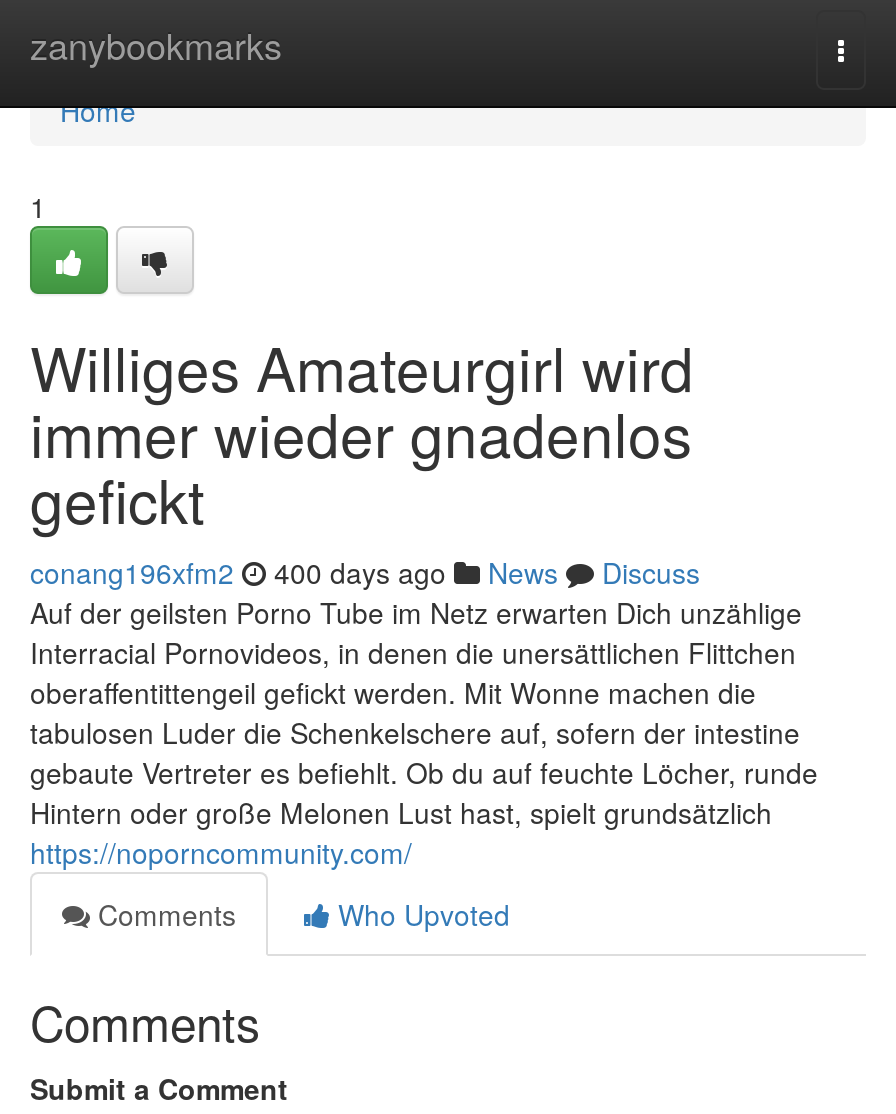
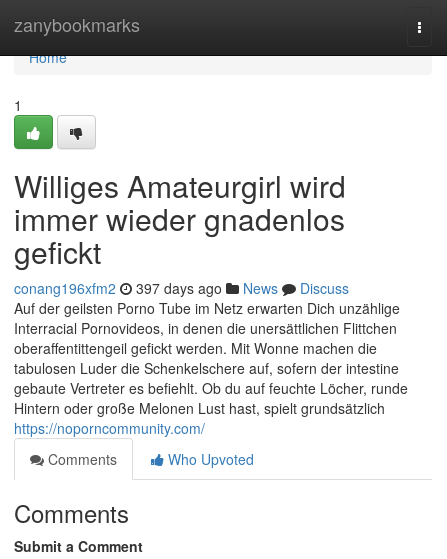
[30,552,700,592] conang196xfm2 400 days ago News Discuss -> [14,278,349,298] conang196xfm2 397 days ago News Discuss

